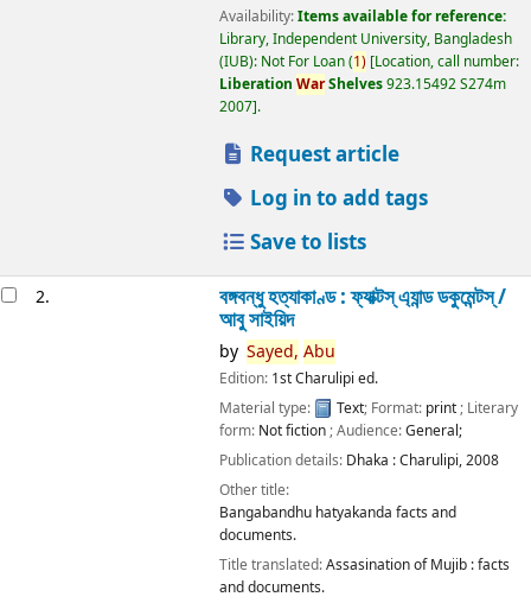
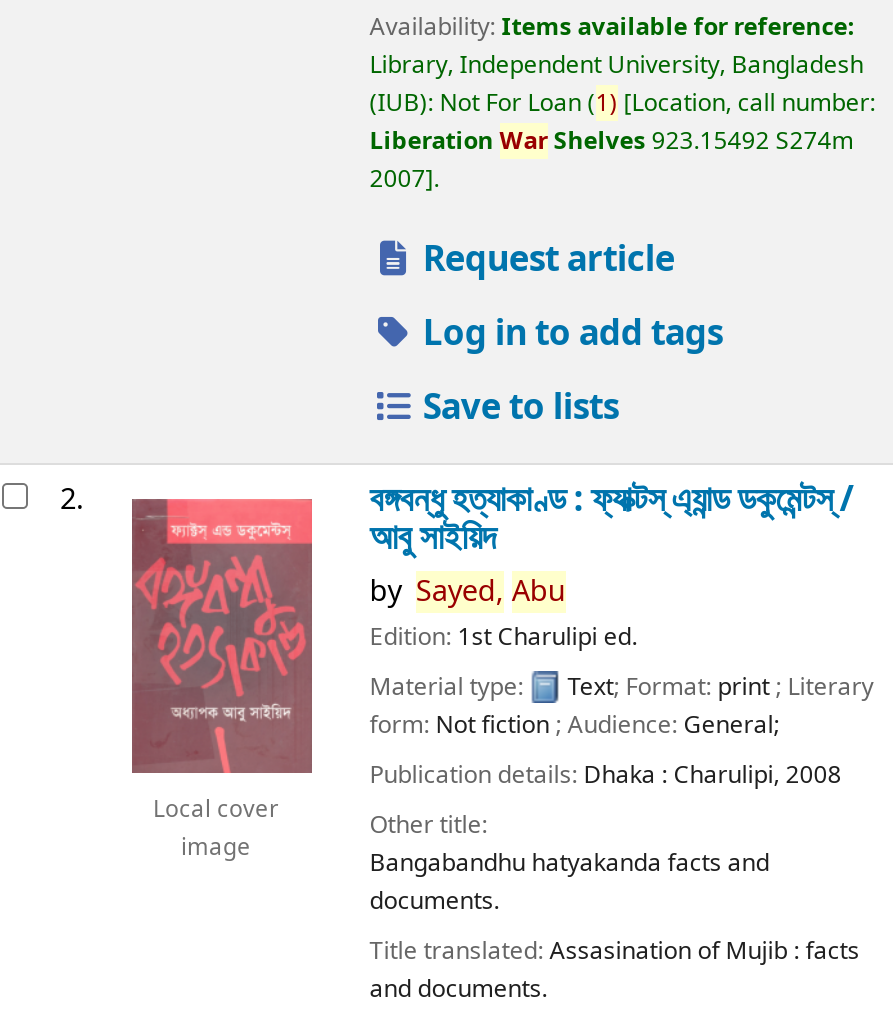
none -> [130,497,314,865] [image] | Local cover | image

